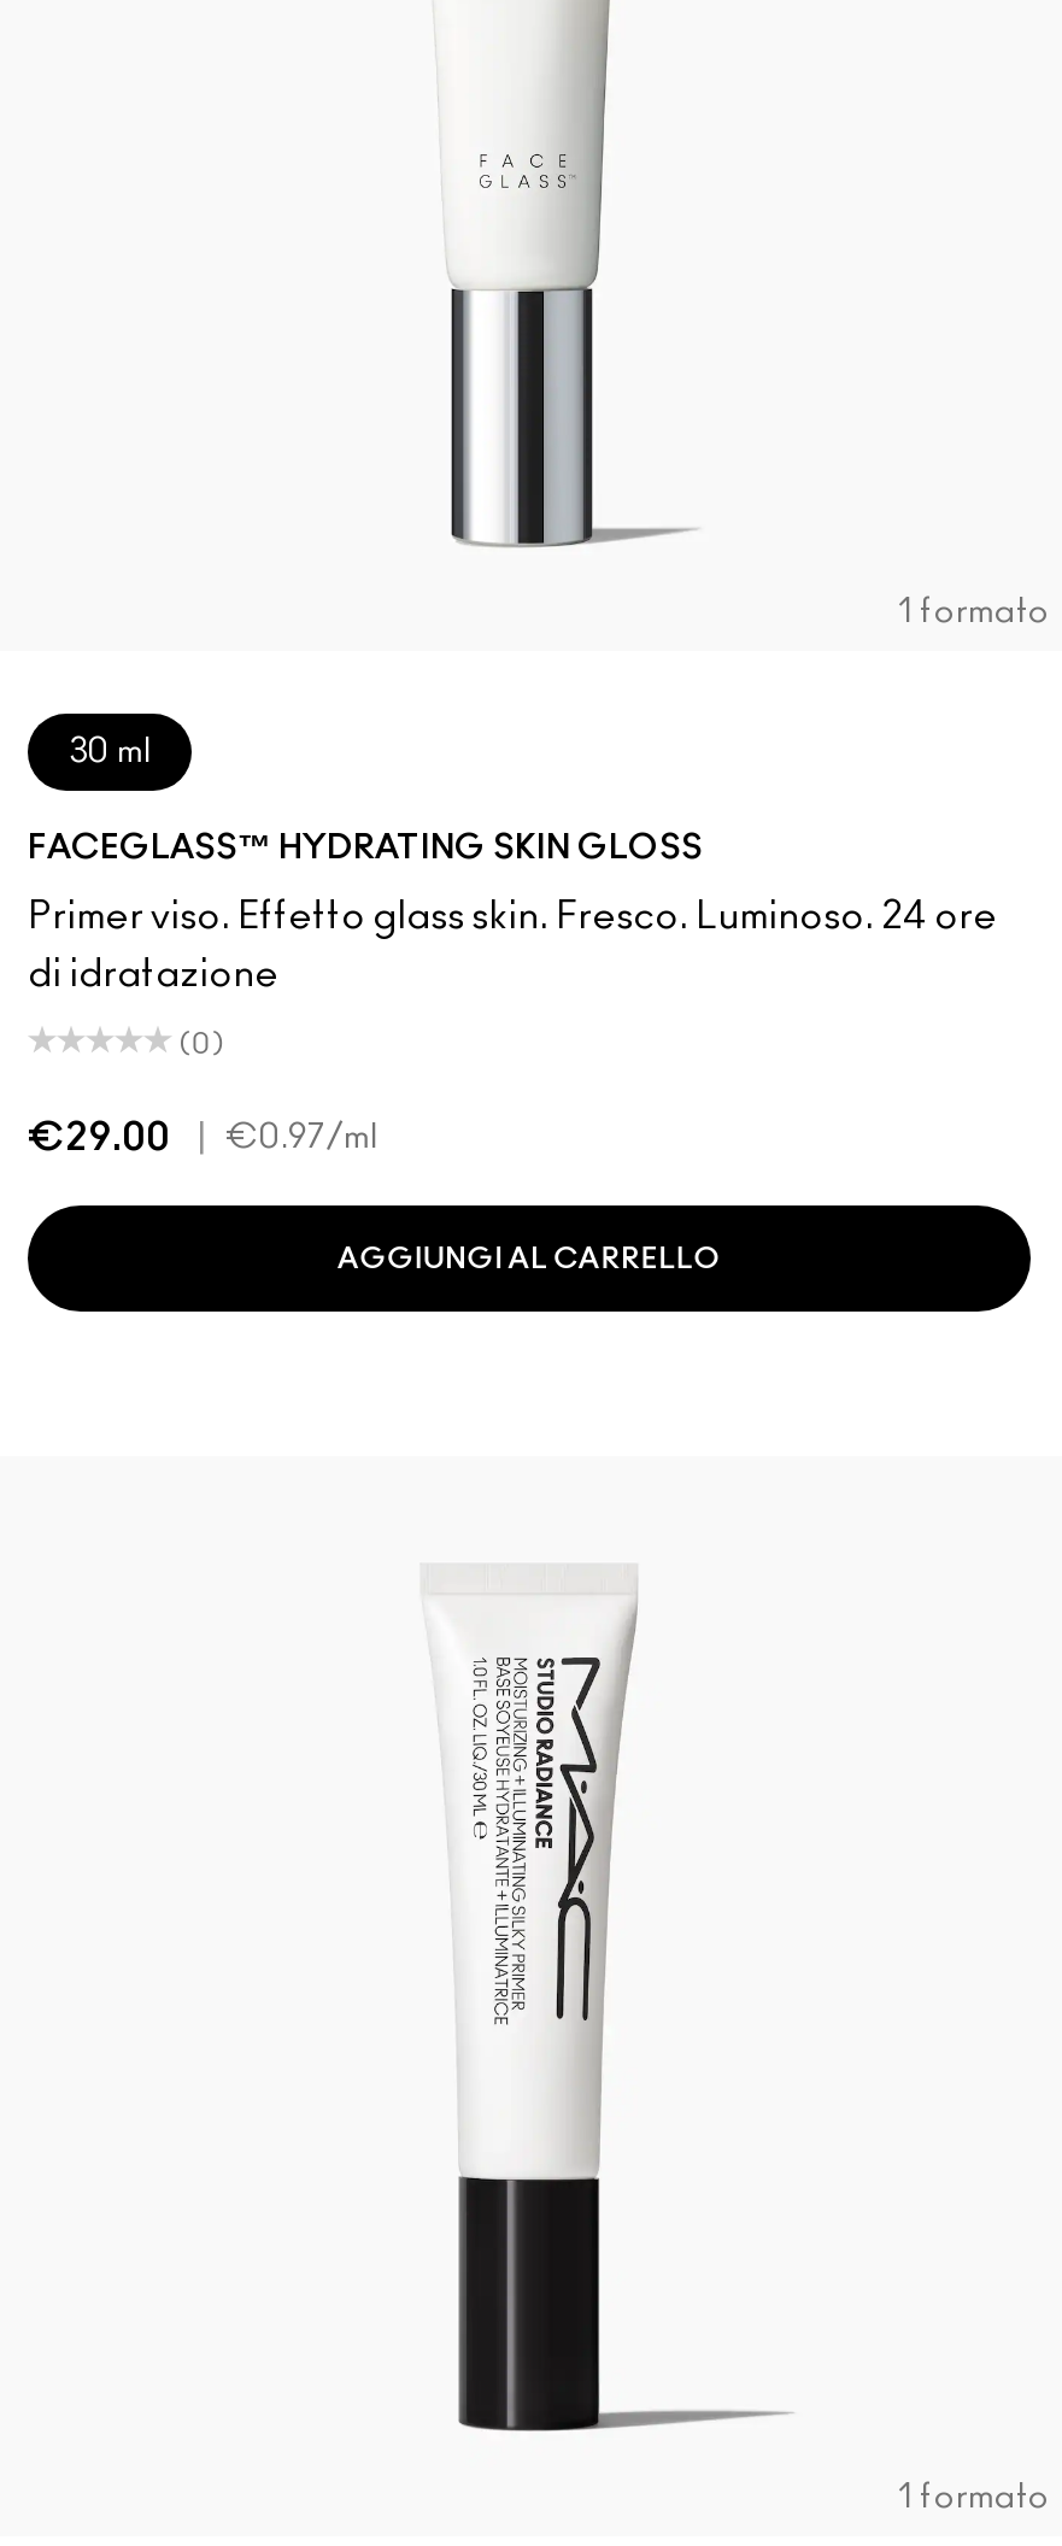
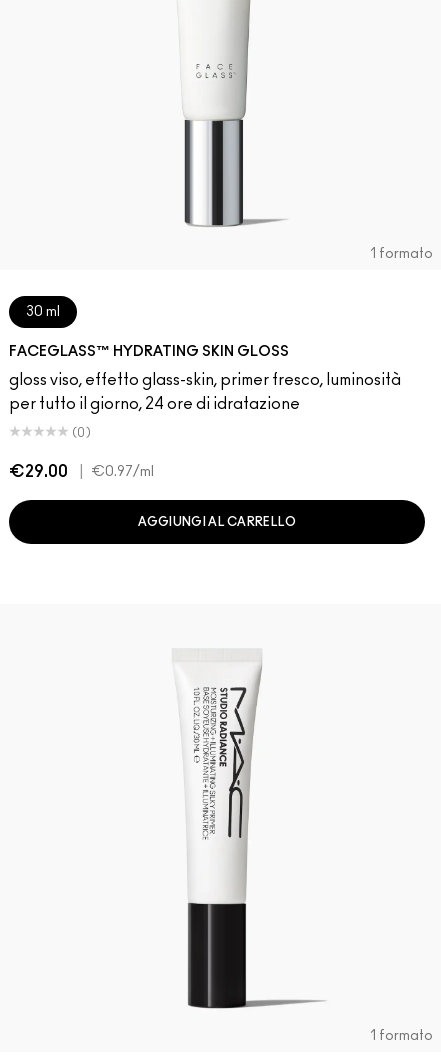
[28,897,997,935] Primer viso. Effetto glass skin. Fresco. Luminoso. 24 ore -> [9,372,401,388] gloss viso, effetto glass-skin, primer fresco, luminosità
[28,955,278,993] di idratazione -> [9,396,300,412] per tutto il giorno, 24 ore di idratazione

